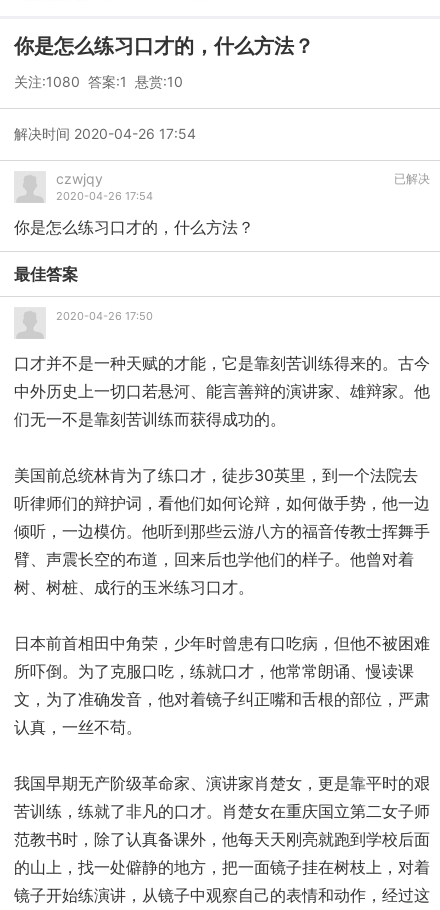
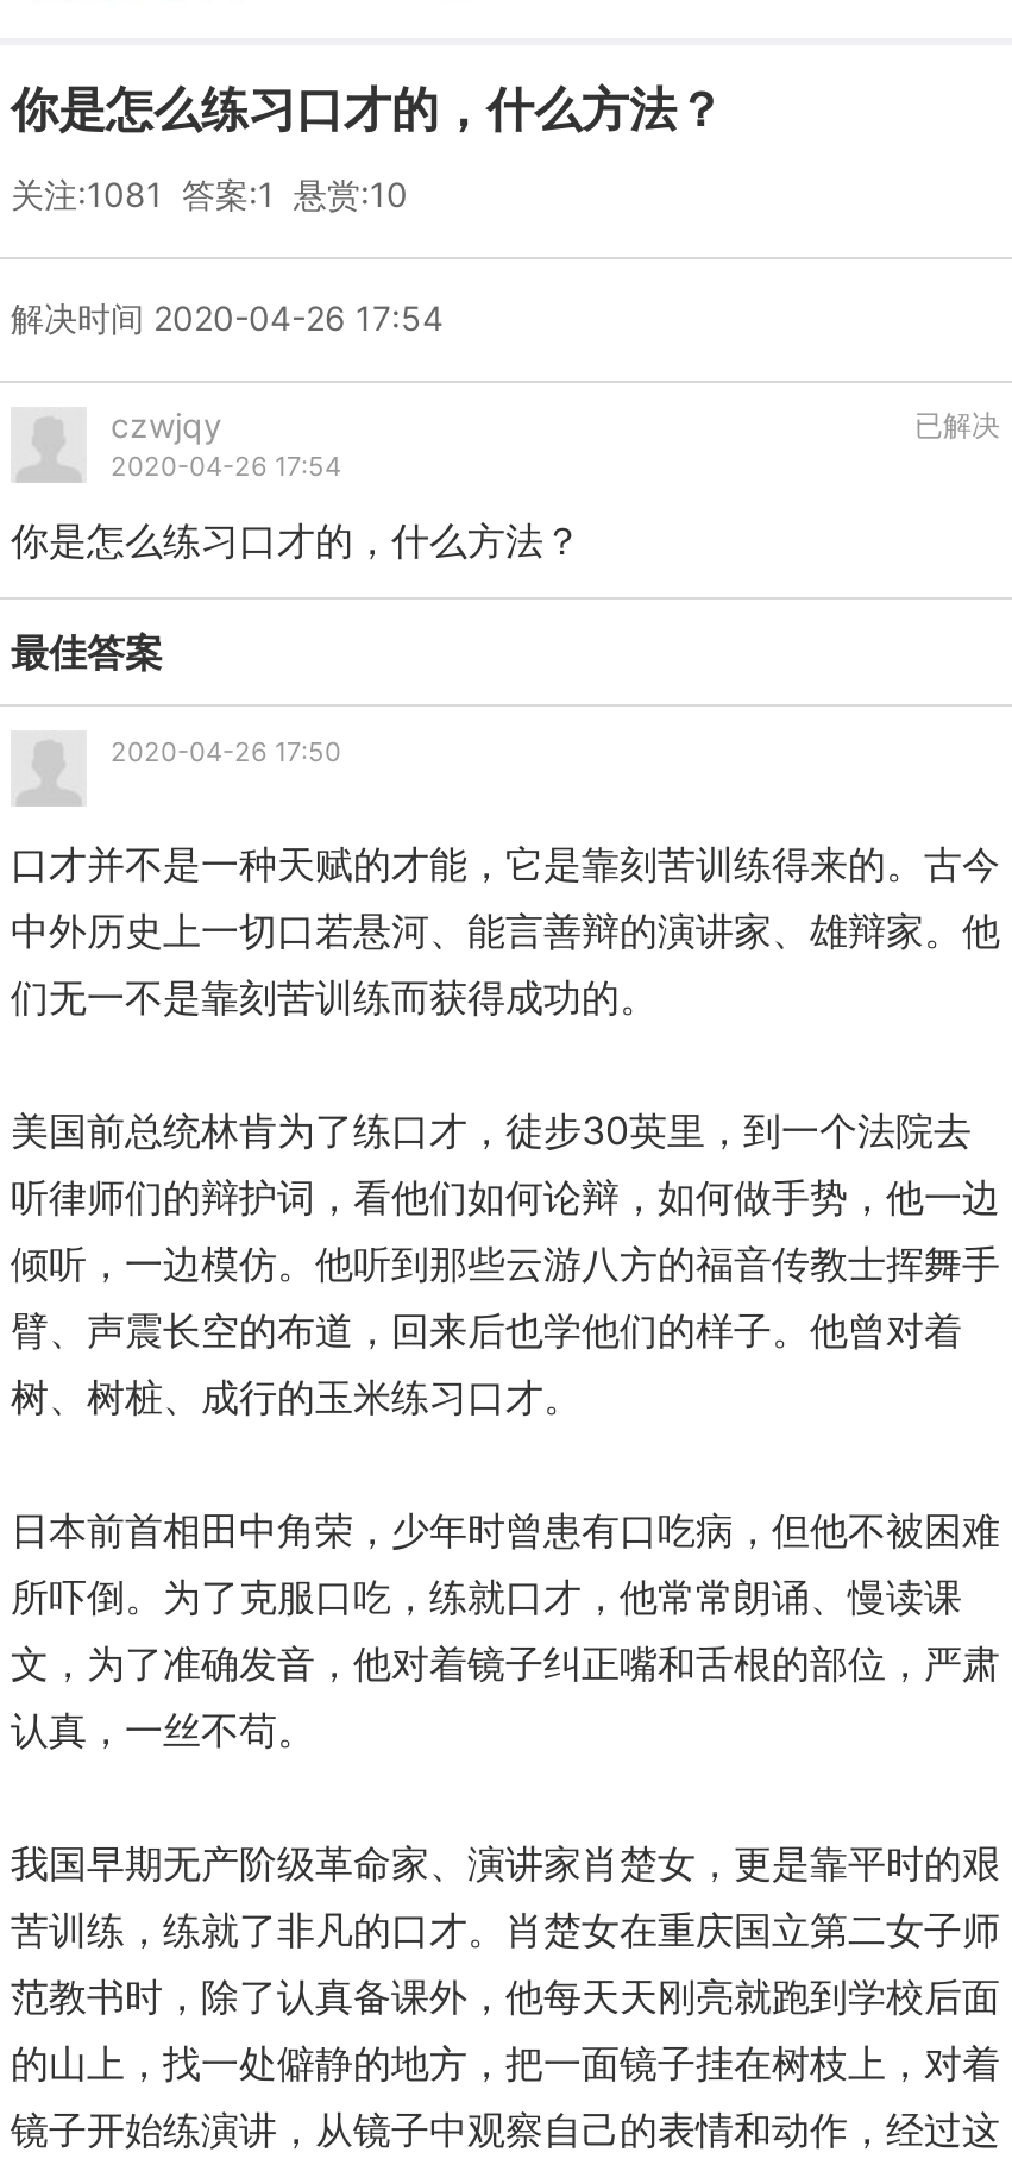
[14,73,183,90] 关注:1080 答案:1 悬赏:10 -> [11,174,408,215] 关注:1081 答案:1 悬赏:10

